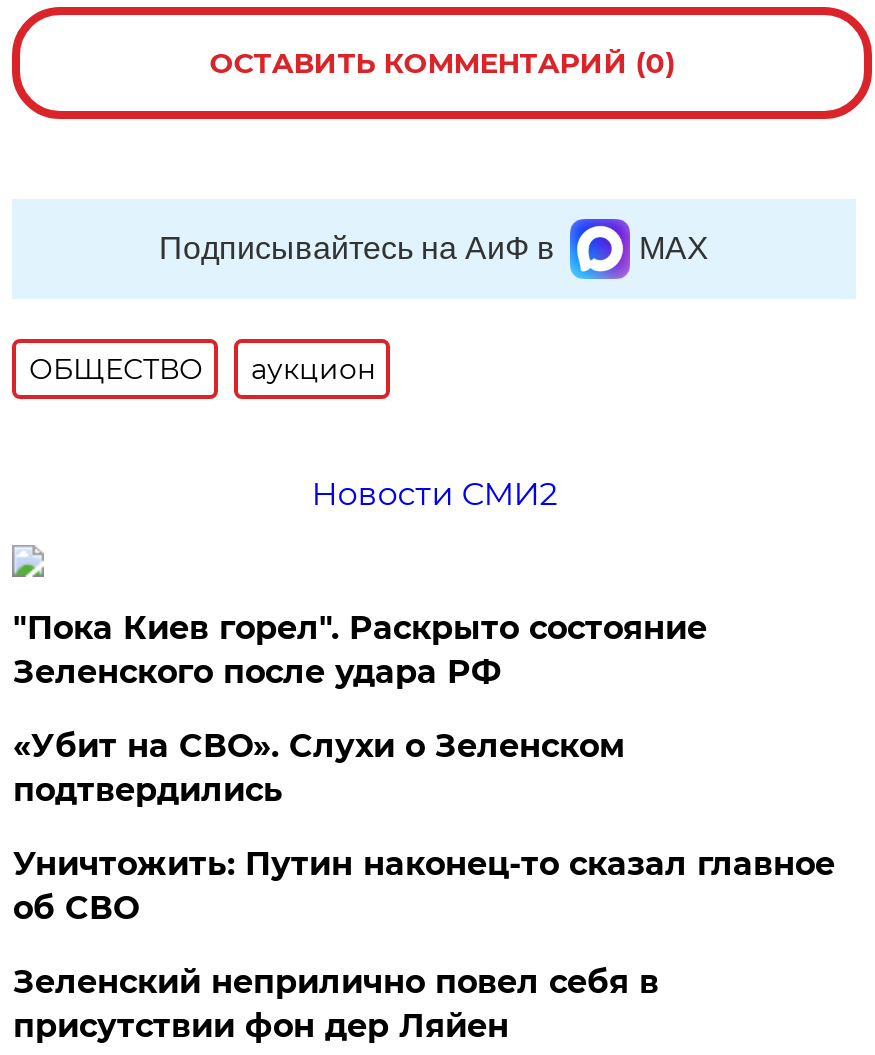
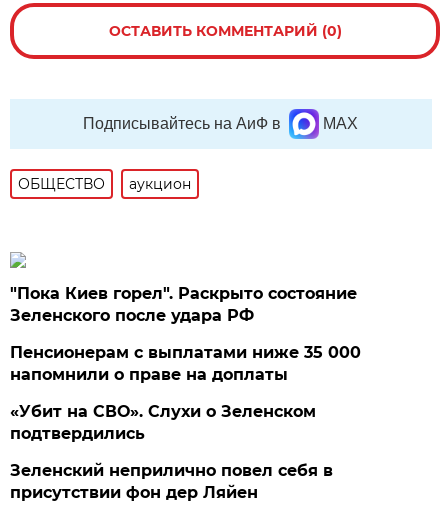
[311,475,557,513] Новости СМИ2 -> none
none -> [10,343,361,384] Пенсионерам с выплатами ниже 35 000 | напомнили о праве на доплаты
moved [13,727,625,809] -> [10,402,316,443]: «Убит на СВО». Слухи о Зеленском | подтвердились
[13,845,835,927] Уничтожить: Путин наконец-то сказал главное | об СВО -> none

